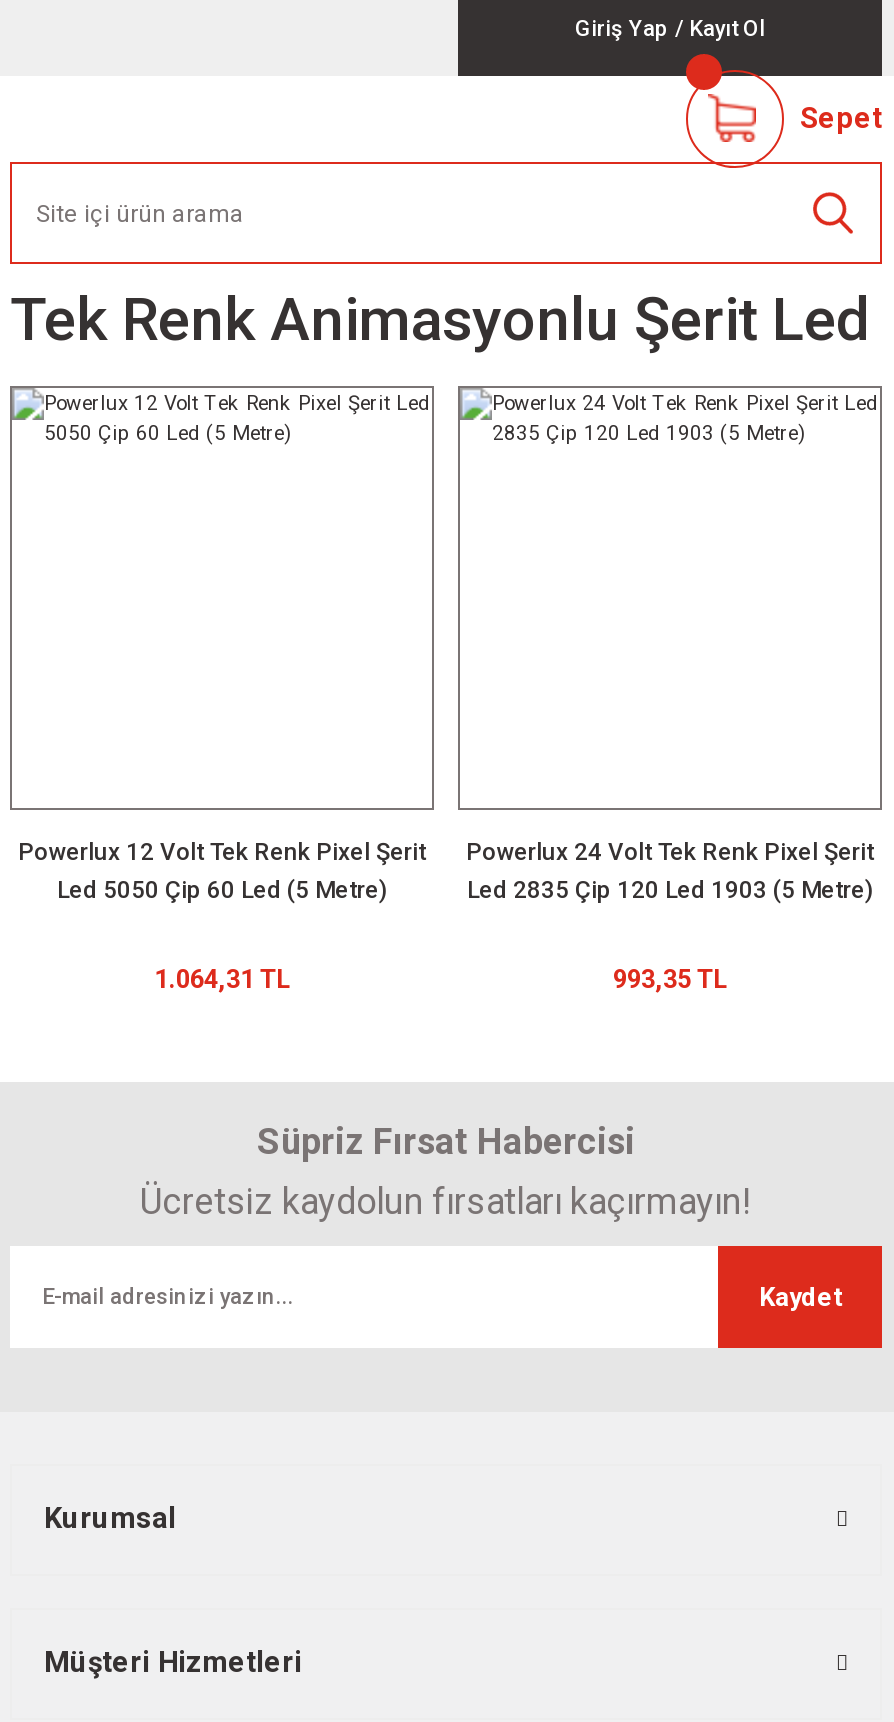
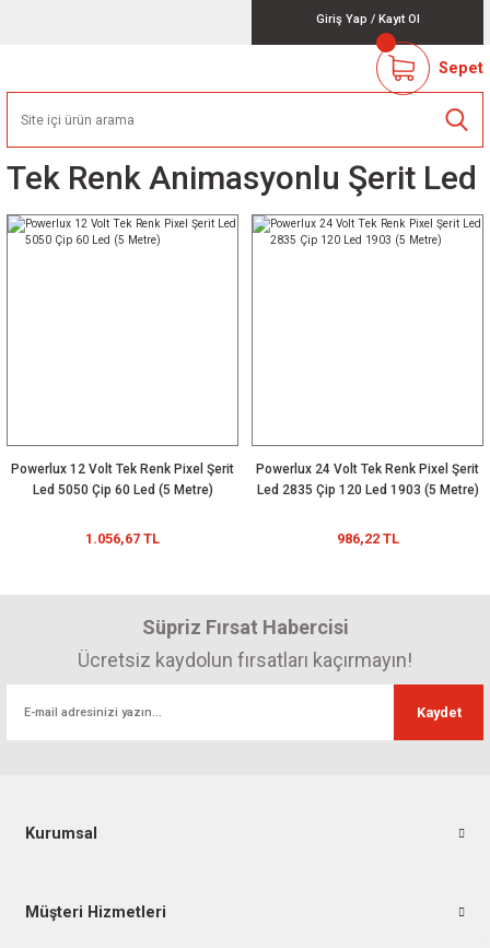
[154,964,290,994] 1.064,31 TL -> [85,530,160,547] 1.056,67 TL
[613,964,727,994] 993,35 TL -> [336,530,399,547] 986,22 TL

